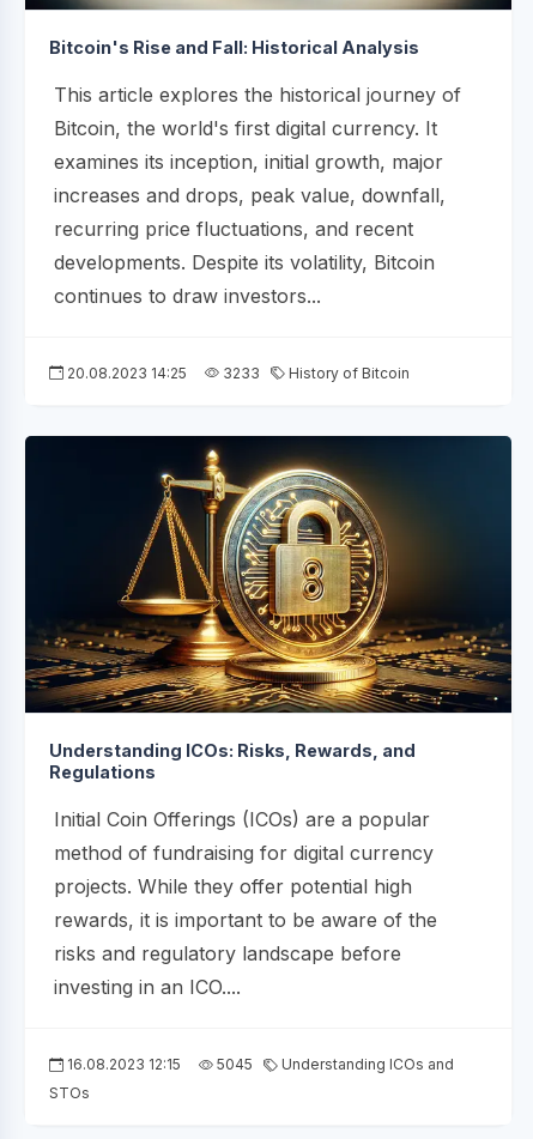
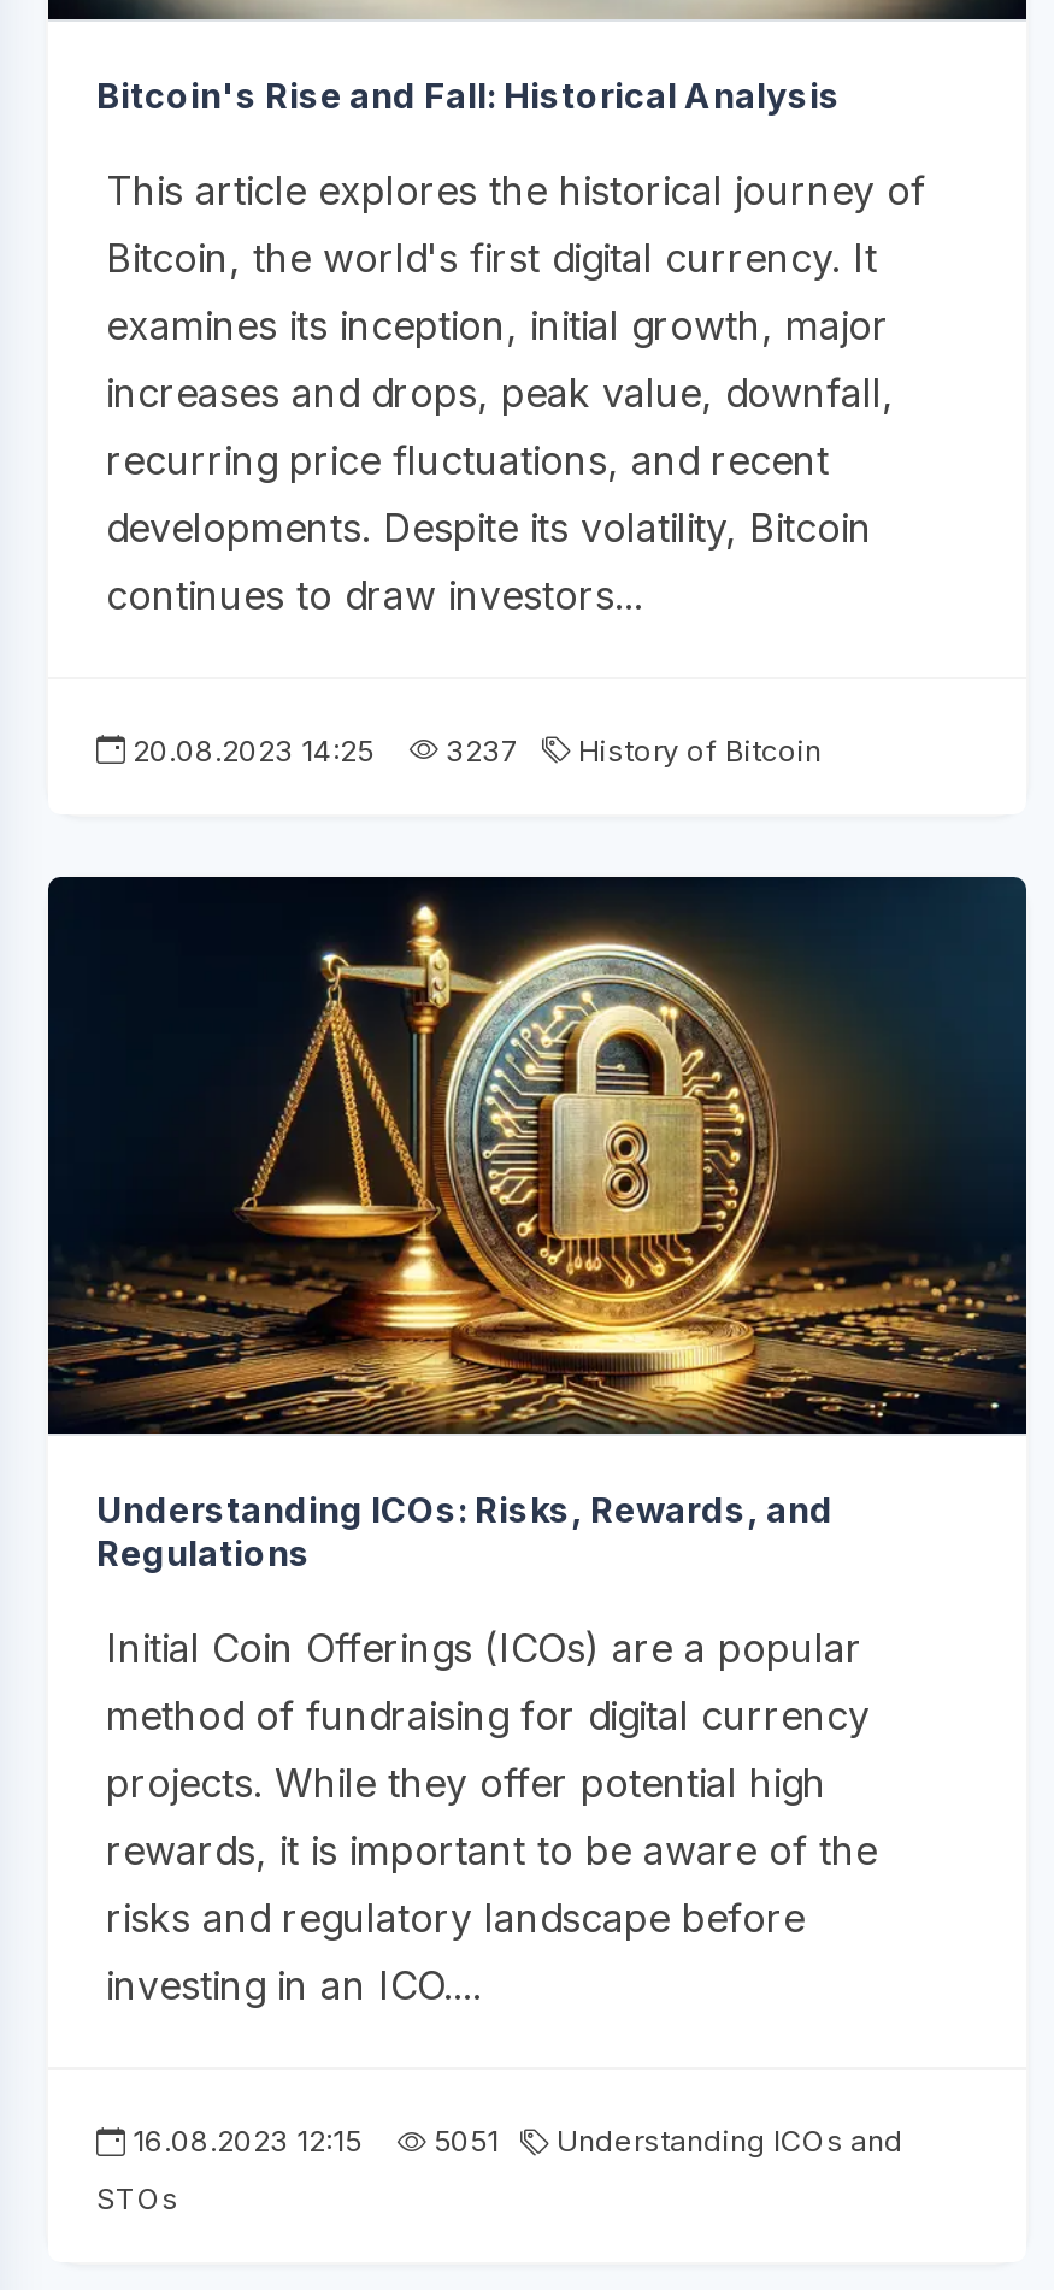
[63,364,410,382] 20.08.2023 14:25 3233 History of Bitcoin -> [125,732,822,768] 20.08.2023 14:25 3237 History of Bitcoin
[63,1055,454,1073] 16.08.2023 12:15 5045 Understanding ICOs and -> [125,2123,903,2159] 16.08.2023 12:15 5051 Understanding ICOs and

